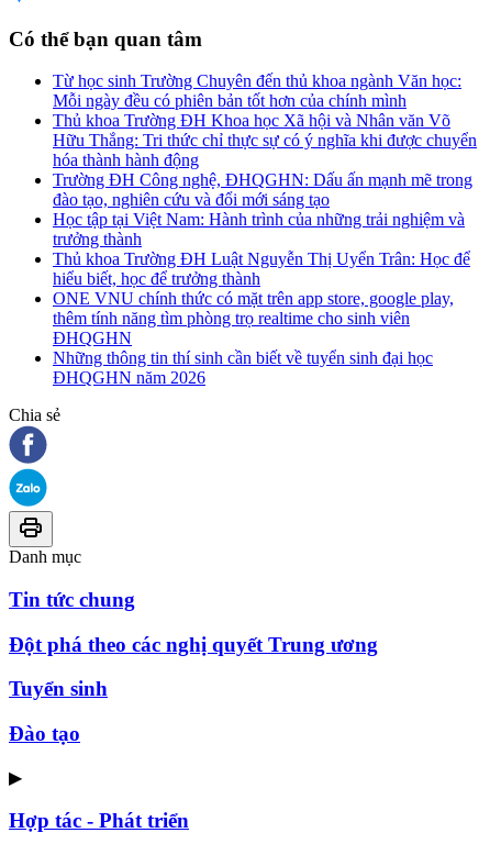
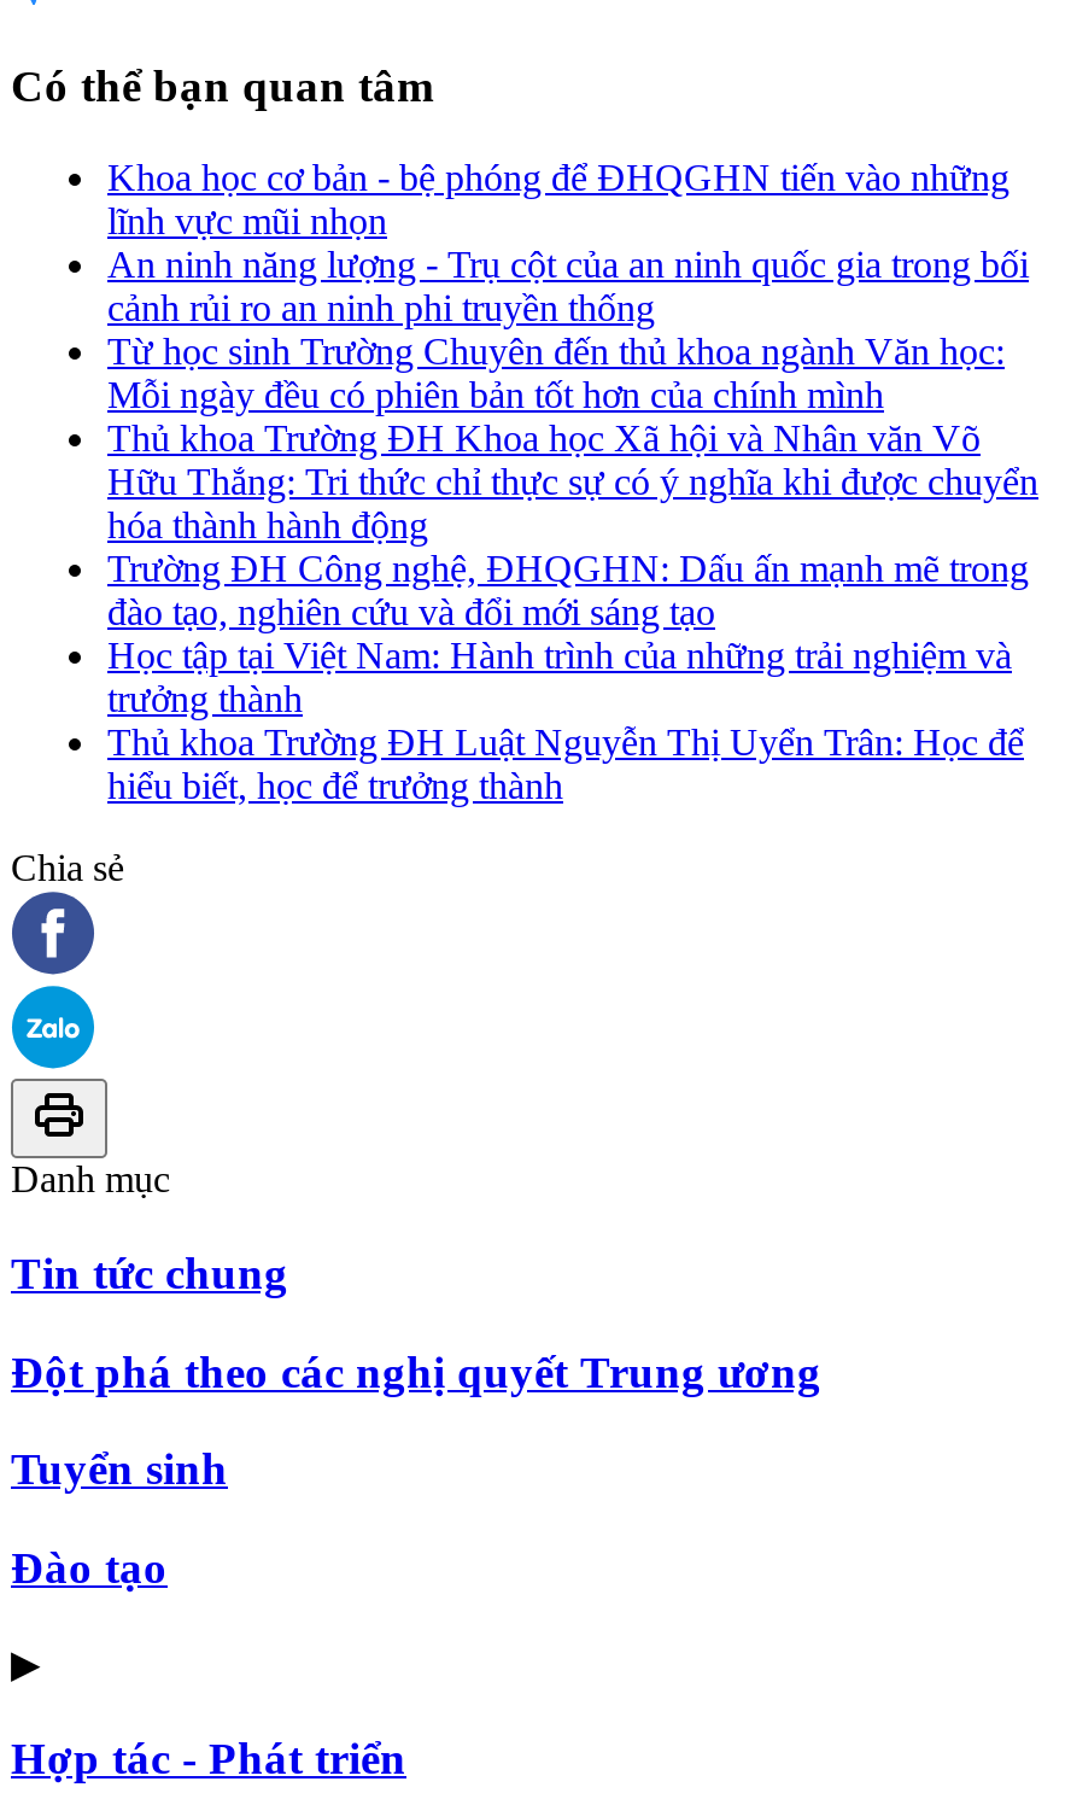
none -> [107,157,1029,329] Khoa học cơ bản - bệ phóng để ĐHQGHN tiến vào những | lĩnh vực mũi nhọn | An ninh năng lượng - Trụ cột của an ninh quốc gia trong bối | cảnh rủi ro an ninh phi truyền thống
moved [53,72,477,288] -> [107,331,1038,806]: Từ học sinh Trường Chuyên đến thủ khoa ngành Văn học: | Mỗi ngày đều có phiên bản tốt hơn của chính mình | Thủ khoa Trường ĐH Khoa học Xã hội và Nhân văn Võ | ... | Thủ khoa Trường ĐH Luật Nguyễn Thị Uyển Trân: Học để | hiểu biết, học để trưởng thành
[53,289,454,387] ONE VNU chính thức có mặt trên app store, google play, | thêm tính năng tìm phòng trọ realtime cho sinh viên | ĐHQGHN | Những thông tin thí sinh cần biết về tuyển sinh đại học | ĐHQGHN năm 2026 -> none

